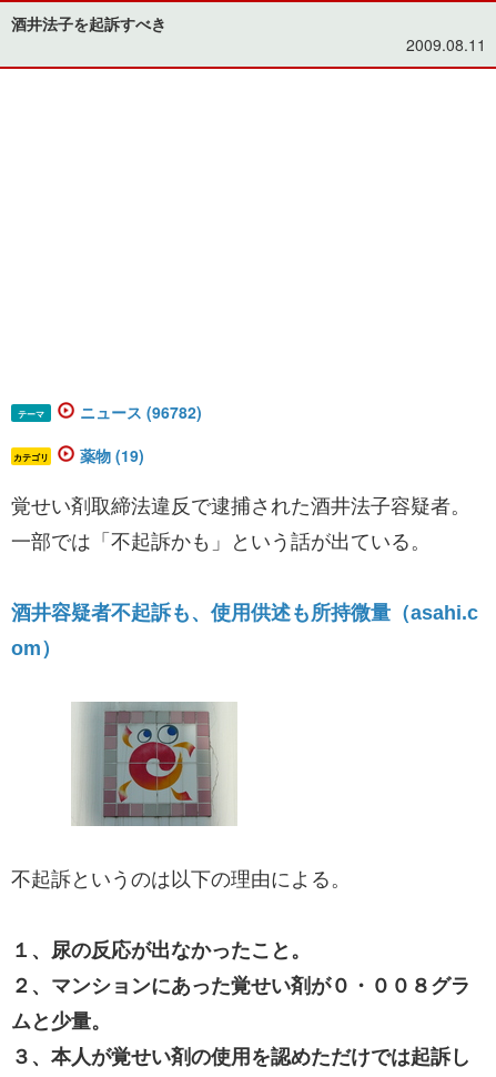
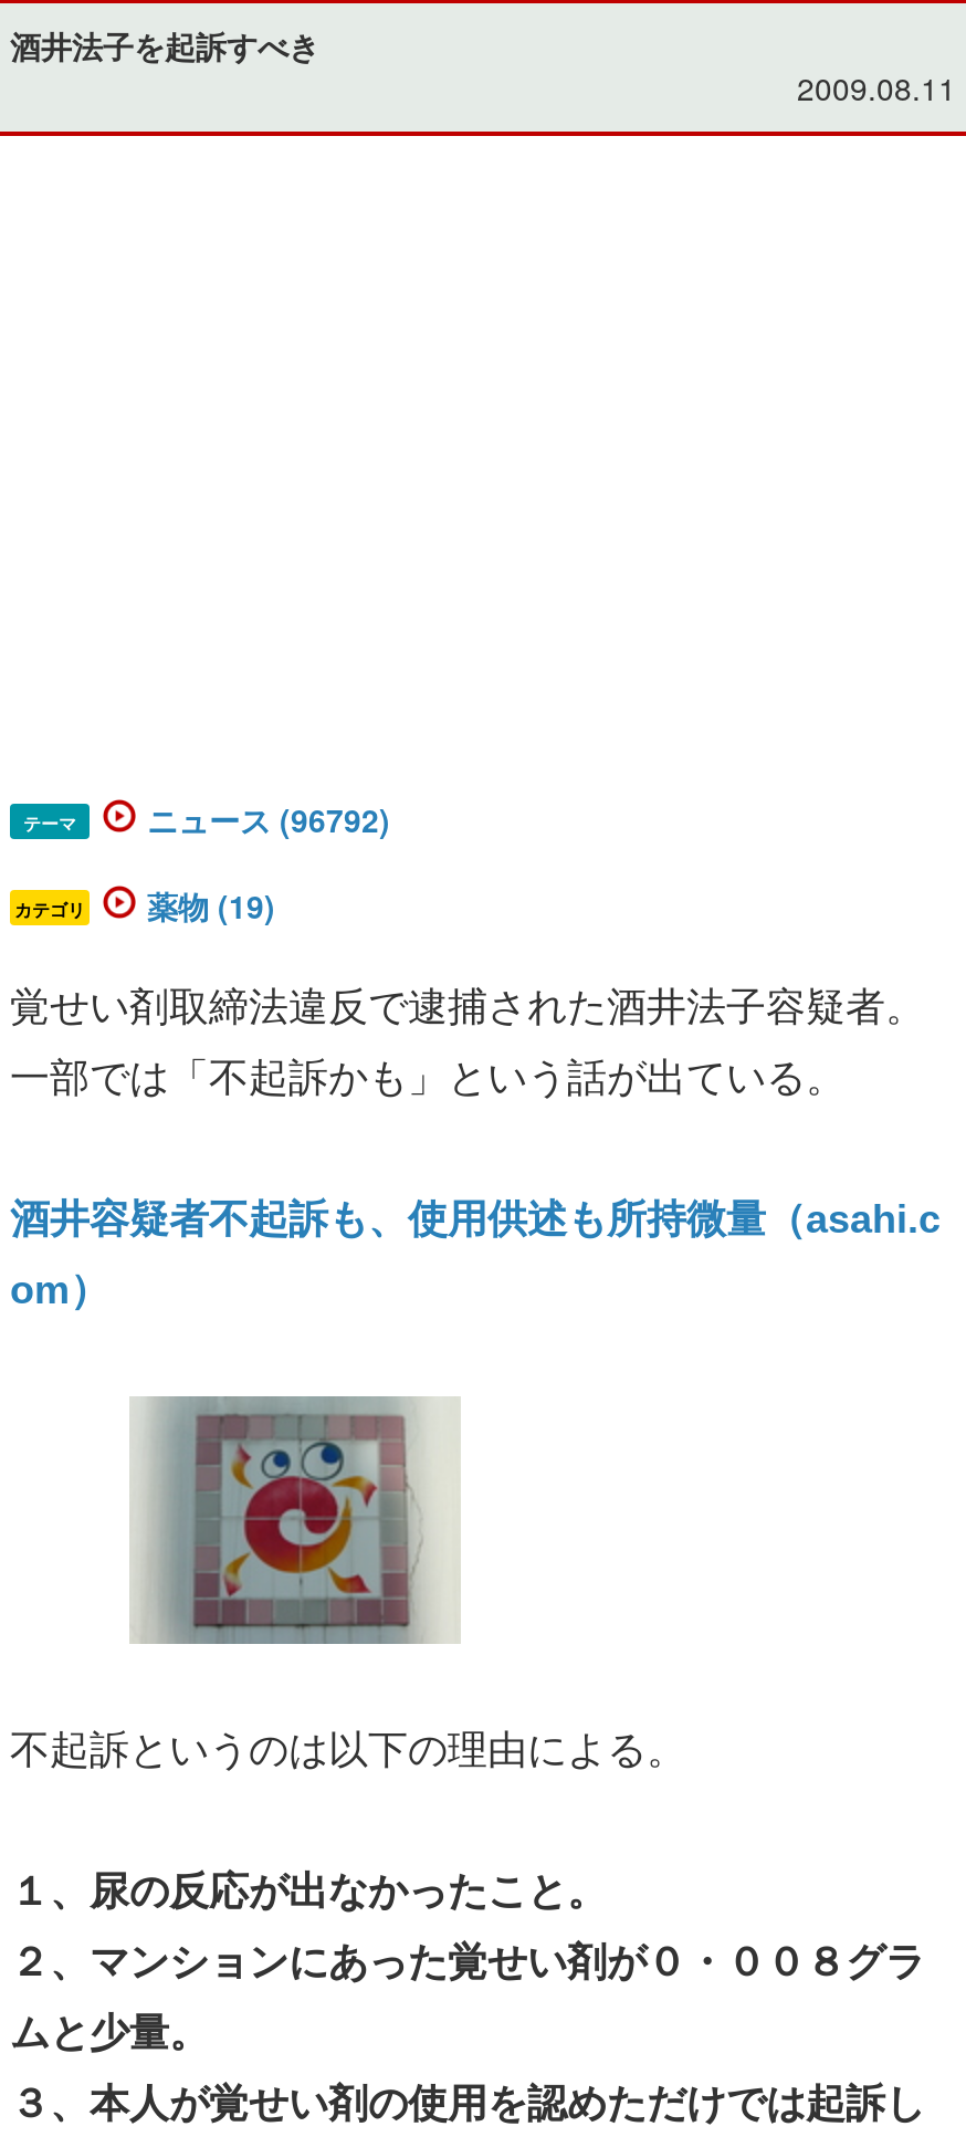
[80,401,202,423] ニュース (96782) -> [147,797,390,841] ニュース (96792)

